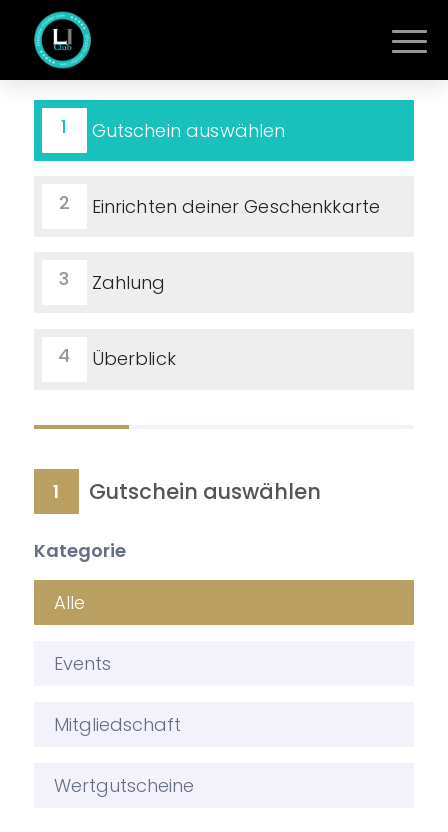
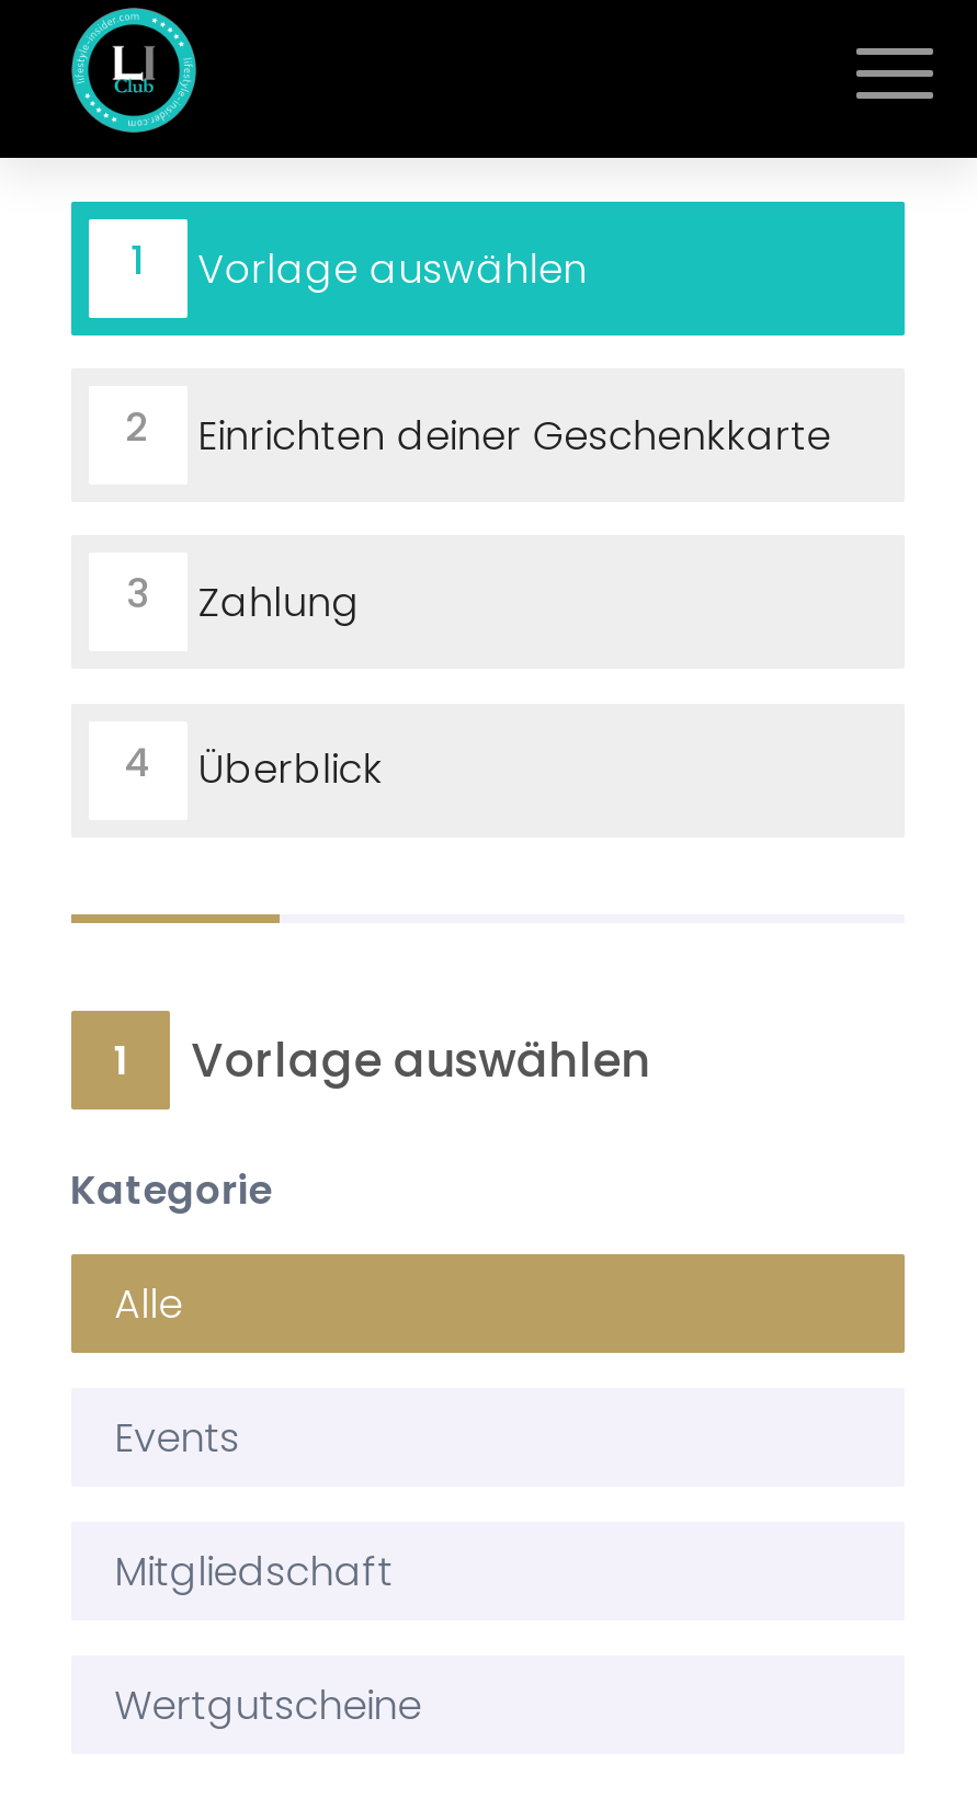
[92,117,285,142] Gutschein auswählen -> [198,240,587,295] Vorlage auswählen
[89,477,321,506] Gutschein auswählen -> [191,1028,652,1092] Vorlage auswählen

